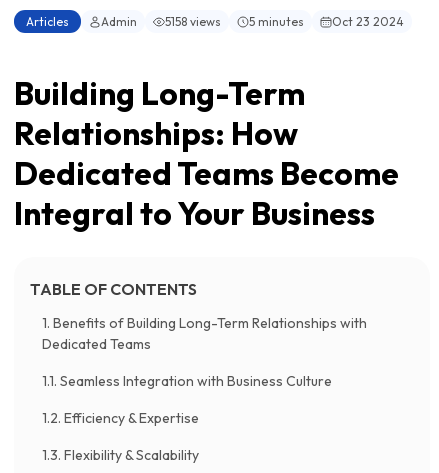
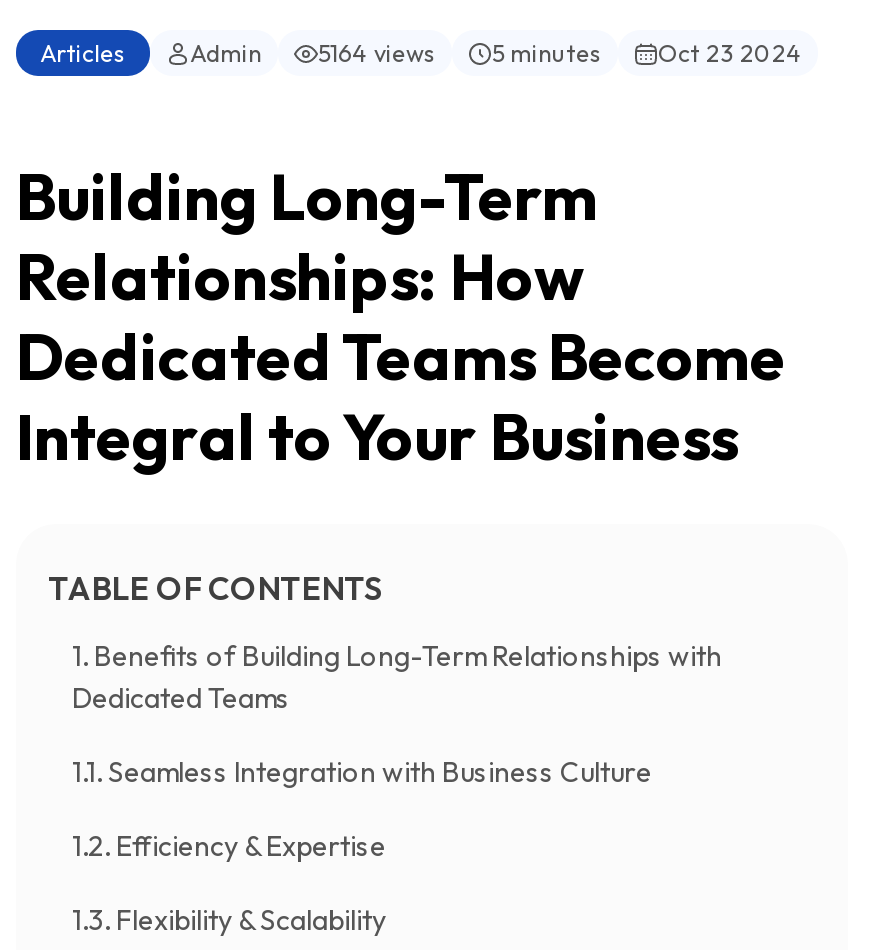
[101,14,404,29] Admin 5158 views 5 minutes Oct 23 2024 -> [190,38,802,68] Admin 5164 views 5 minutes Oct 23 2024

